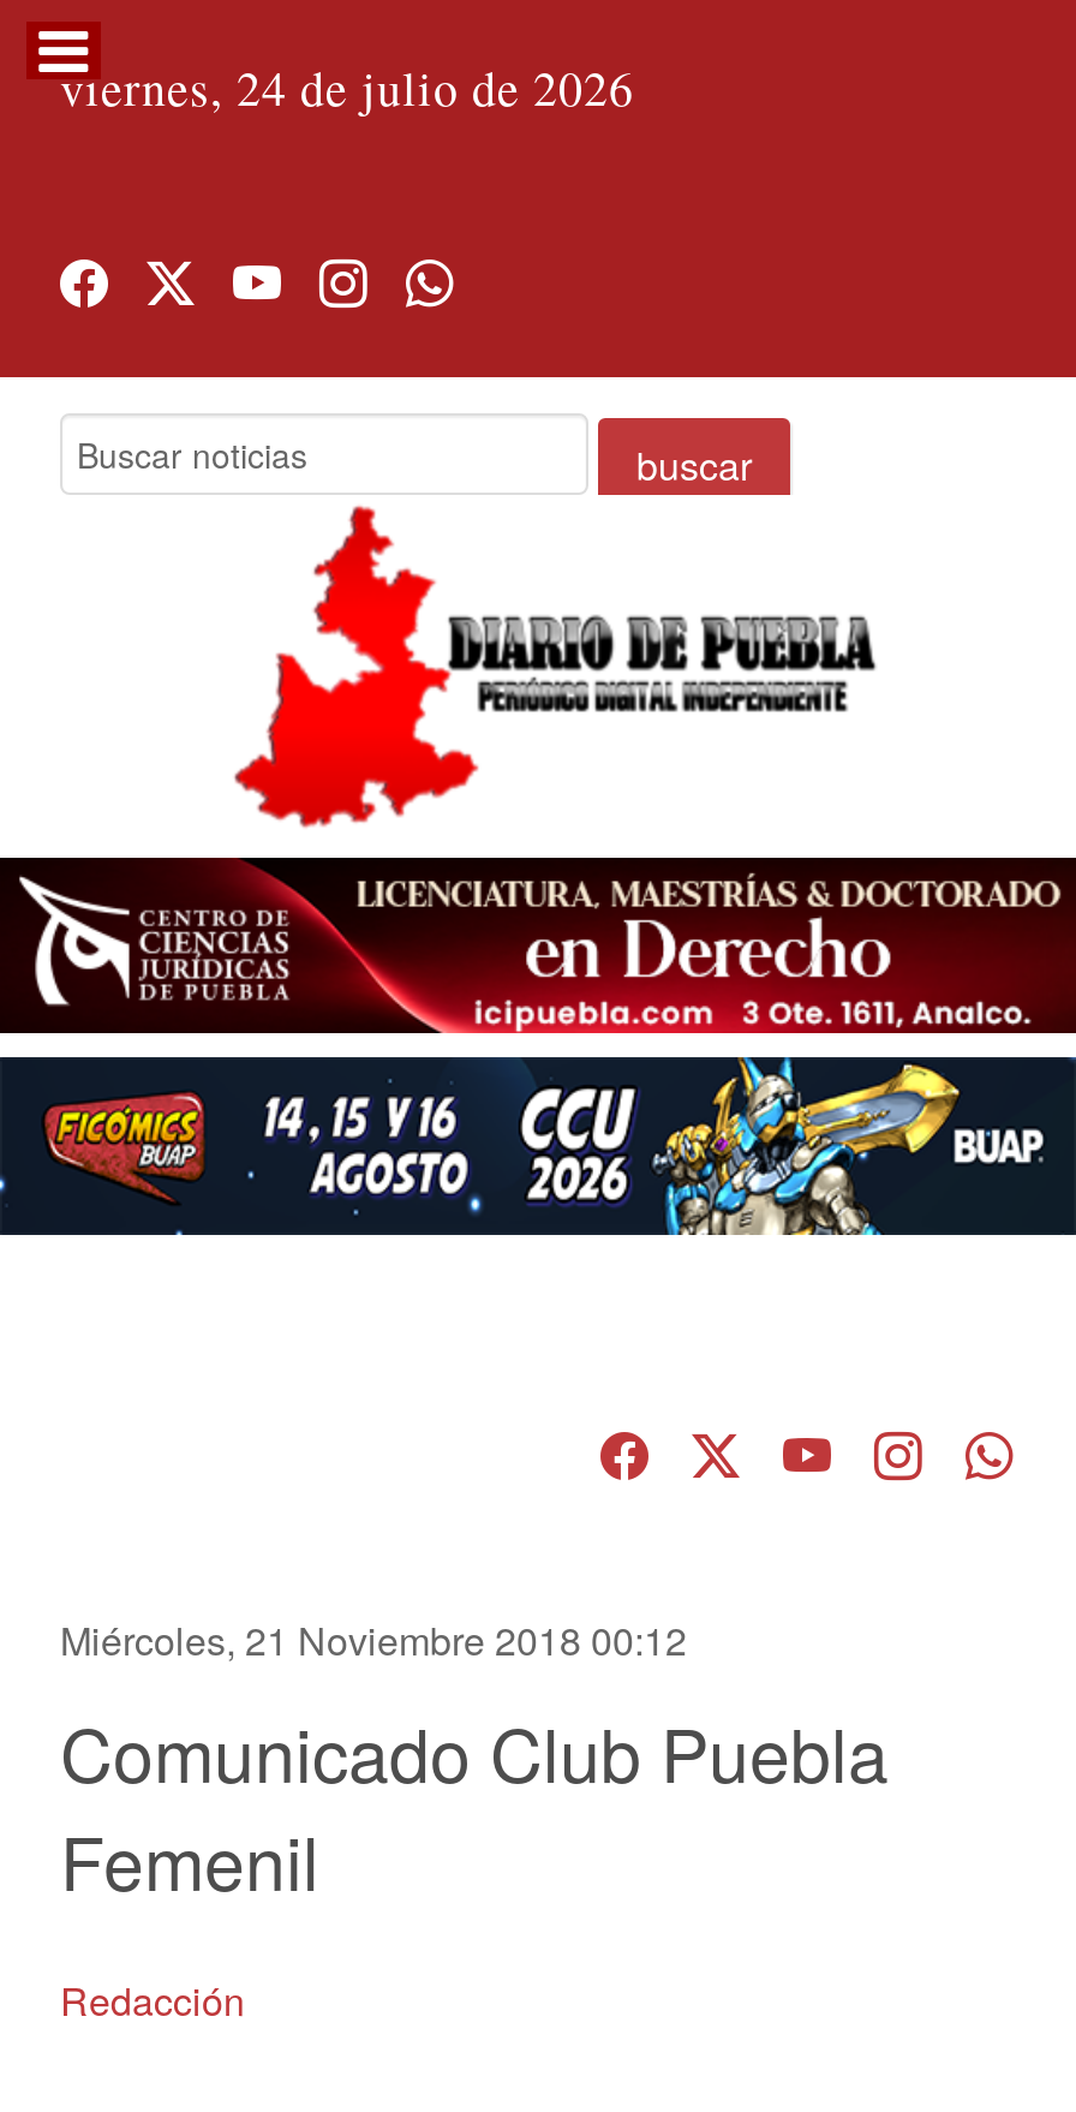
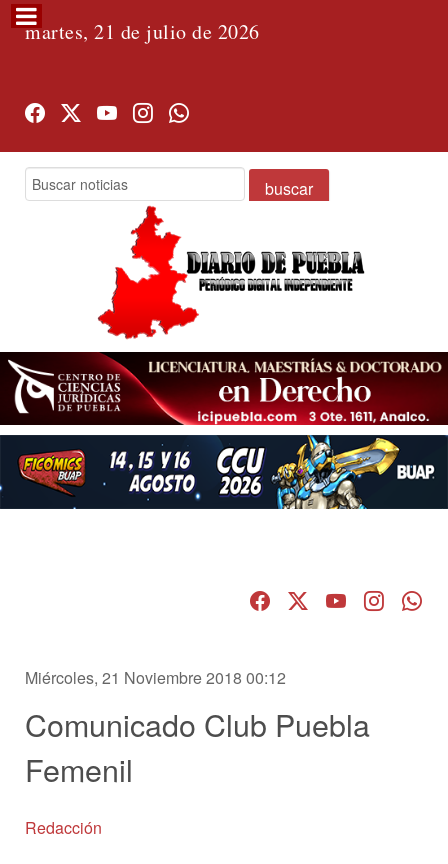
[60,55,634,120] viernes, 24 de julio de 2026 -> [25,18,259,45] martes, 21 de julio de 2026

